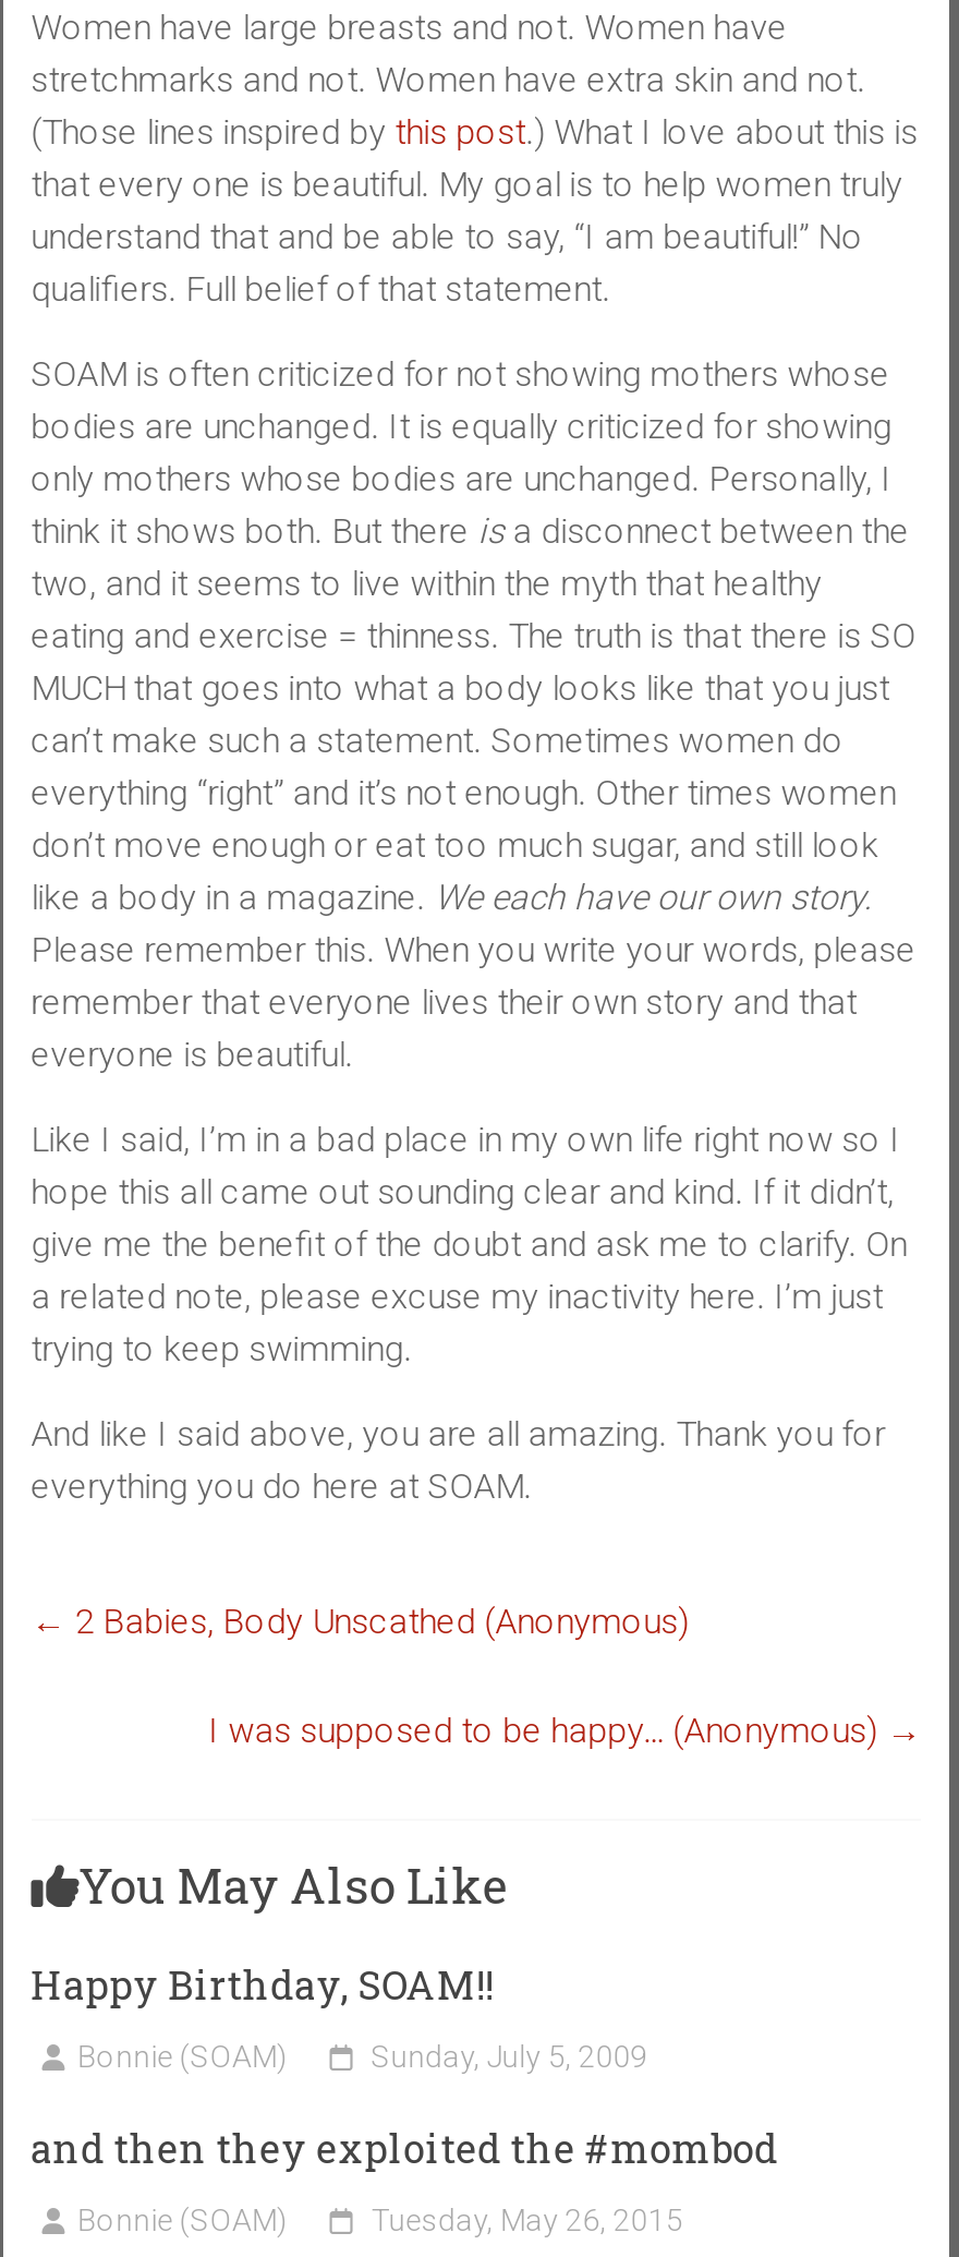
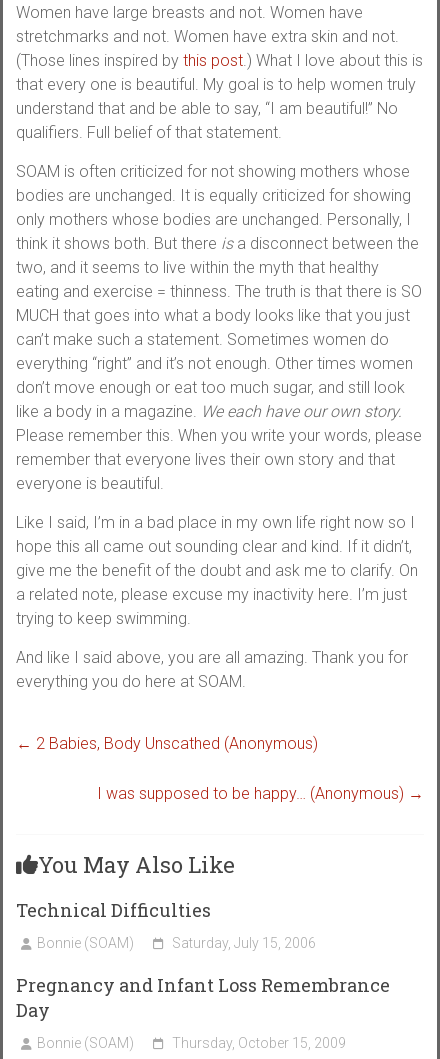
[31,1958,493,2010] Happy Birthday, SOAM!! -> [16,898,211,922] Technical Difficulties
[371,2039,648,2074] Sunday, July 5, 2009 -> [172,935,316,951] Saturday, July 15, 2006
[31,2122,779,2174] and then they exploited the #mombod -> [16,973,390,1022] Pregnancy and Infant Loss Remembrance | Day
[371,2202,683,2237] Tuesday, May 26, 2015 -> [172,1035,346,1051] Thursday, October 15, 2009

